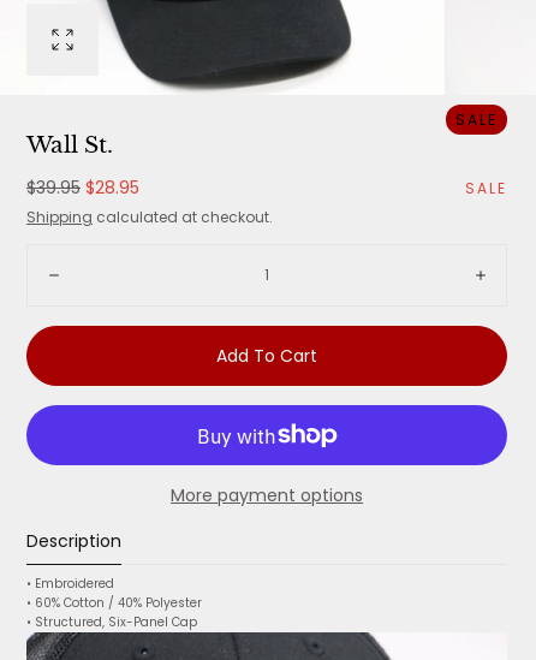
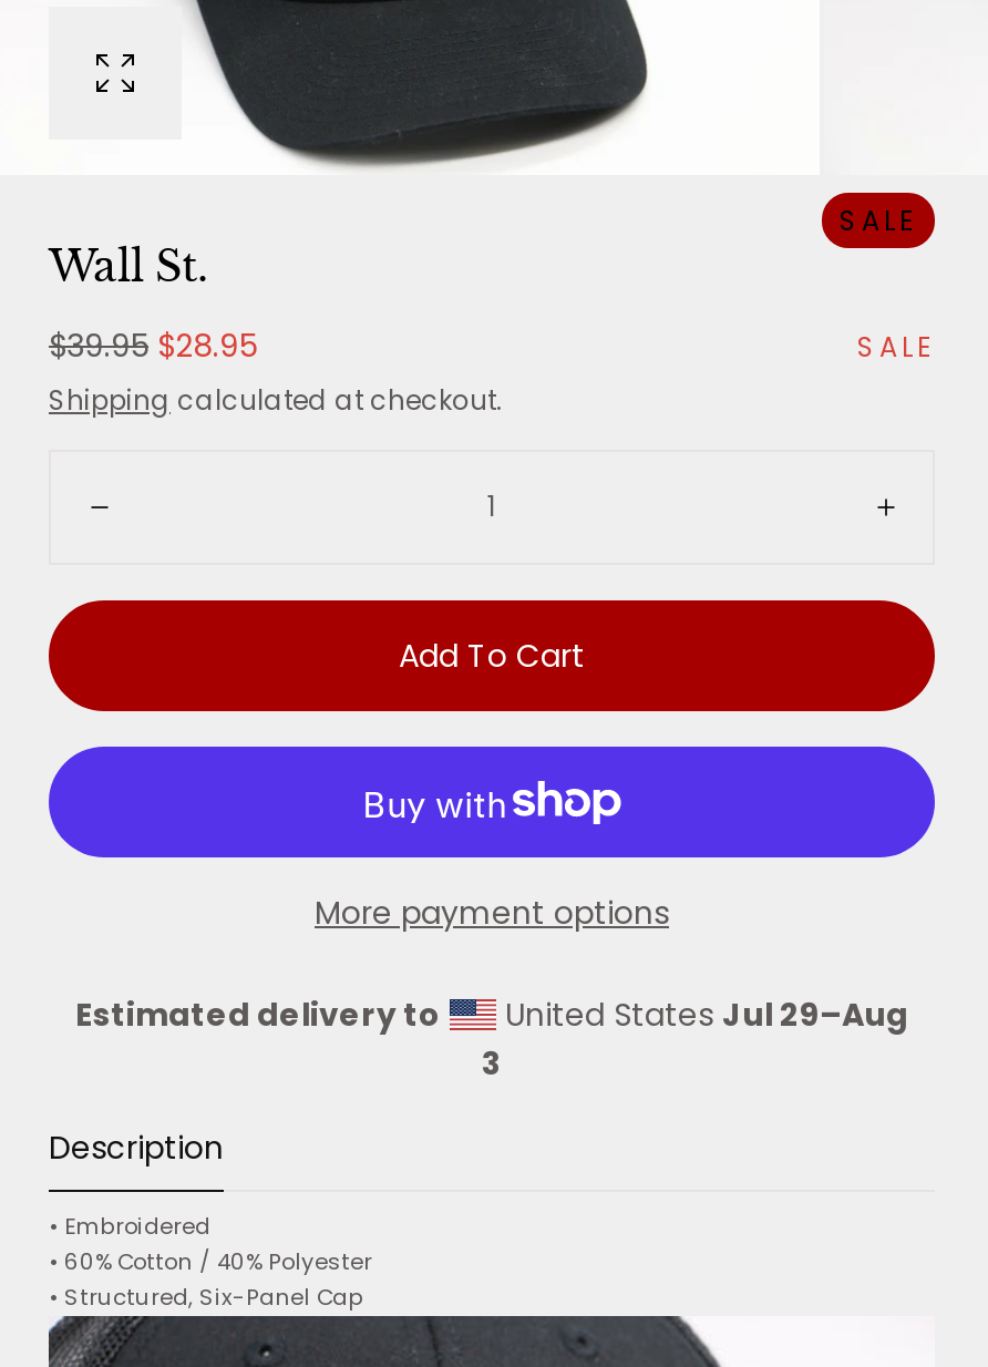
none -> [75,993,908,1086] Estimated delivery to | United States Jul 29–Aug | 3

